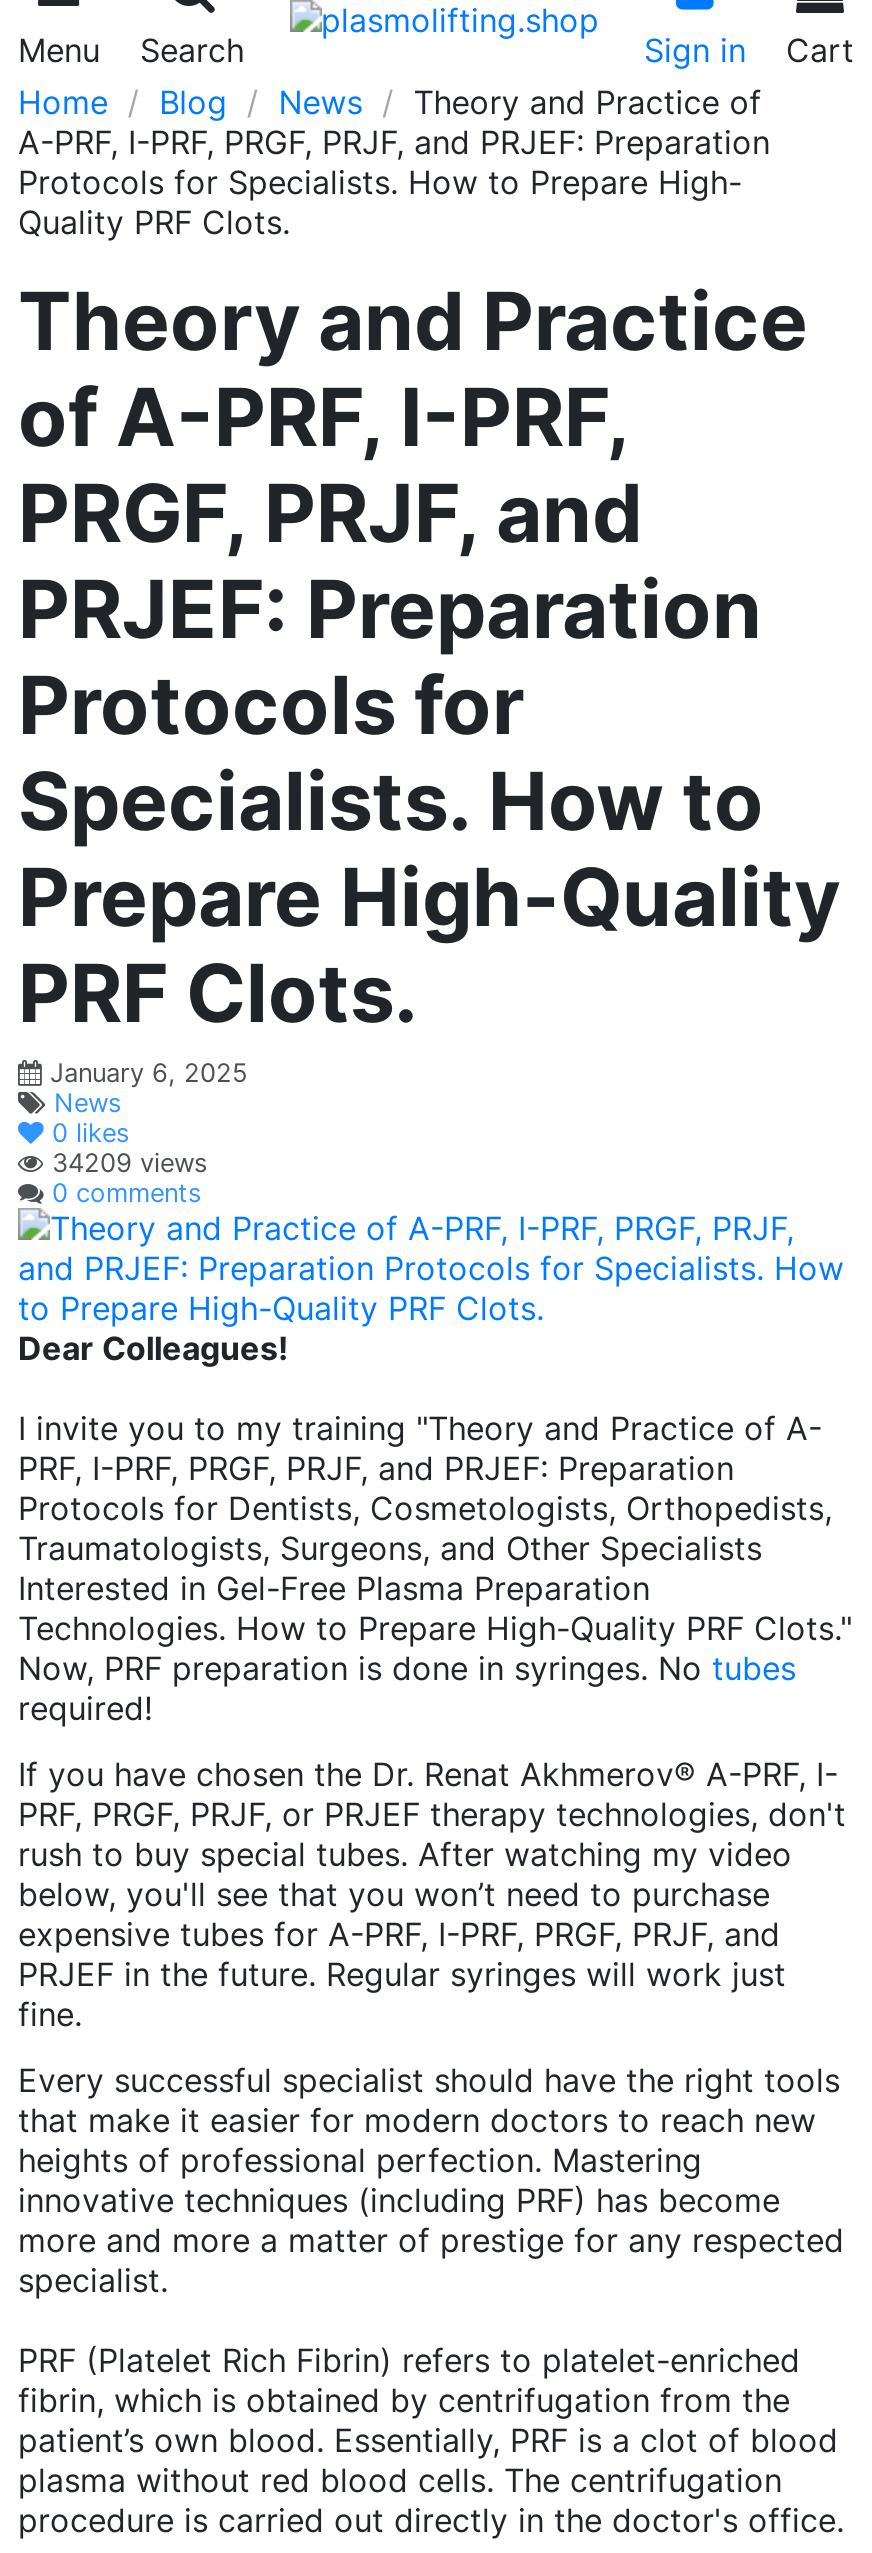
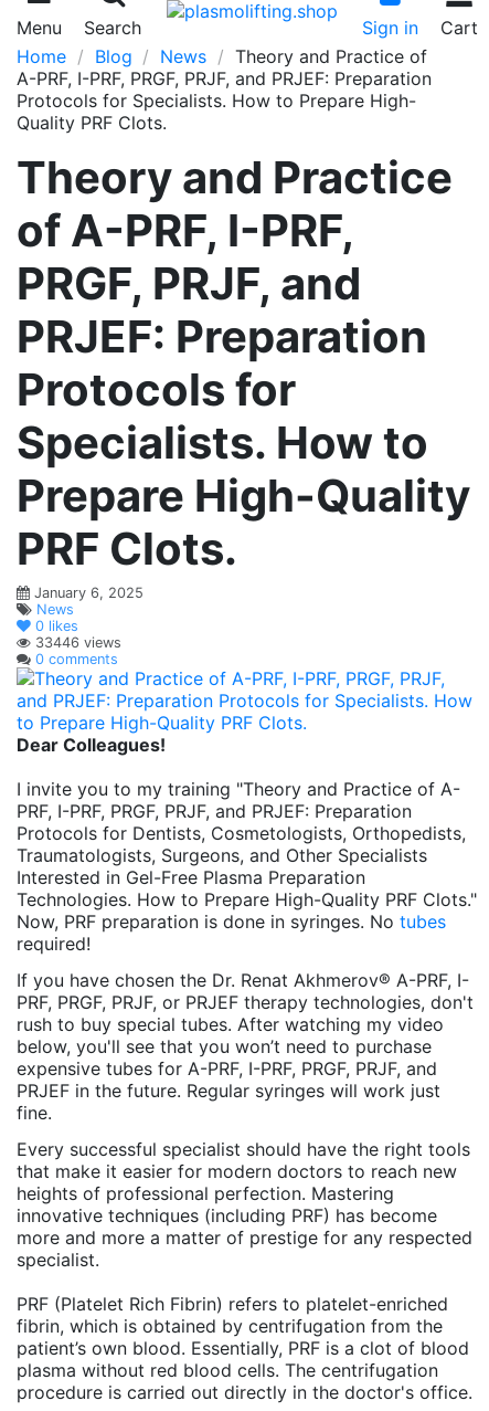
[52,1148,208,1178] 34209 views -> [35,634,121,651] 33446 views

